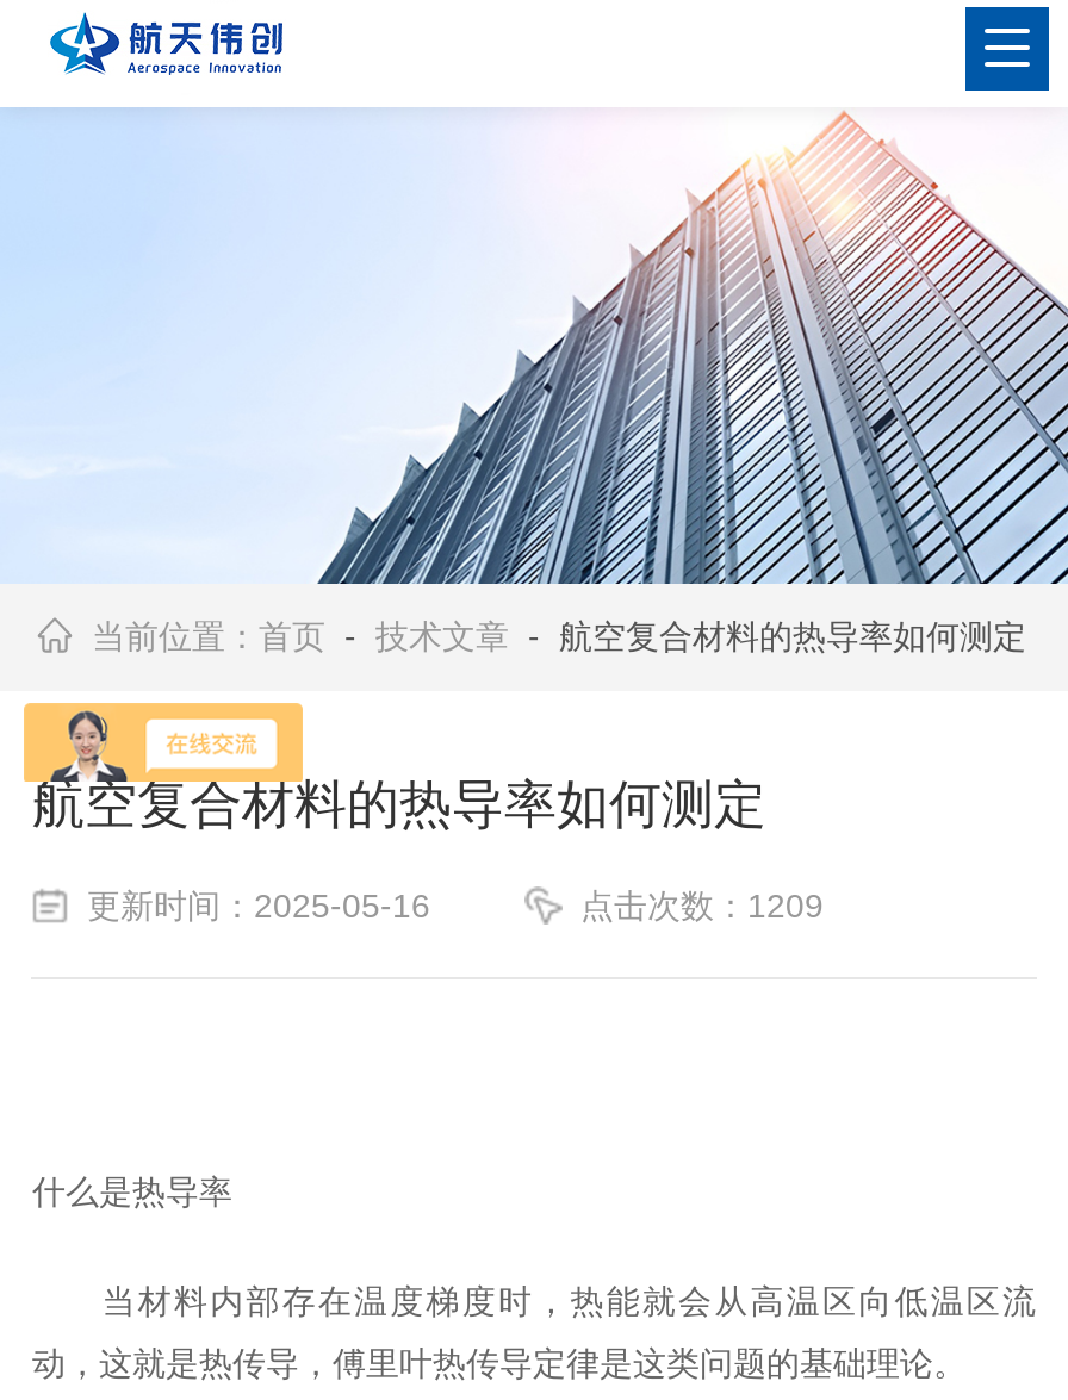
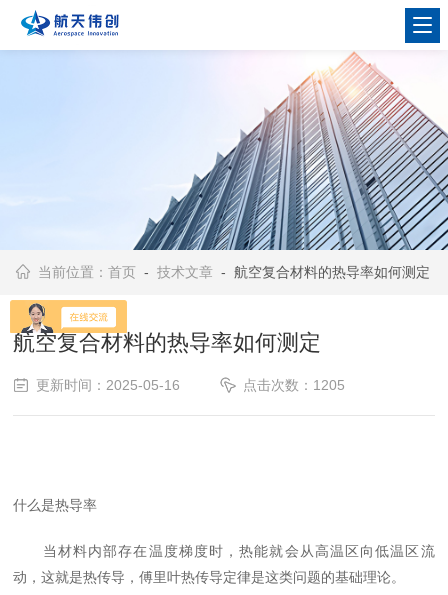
[580,886,823,925] 点击次数：1209 -> [243,377,345,393] 点击次数：1205

